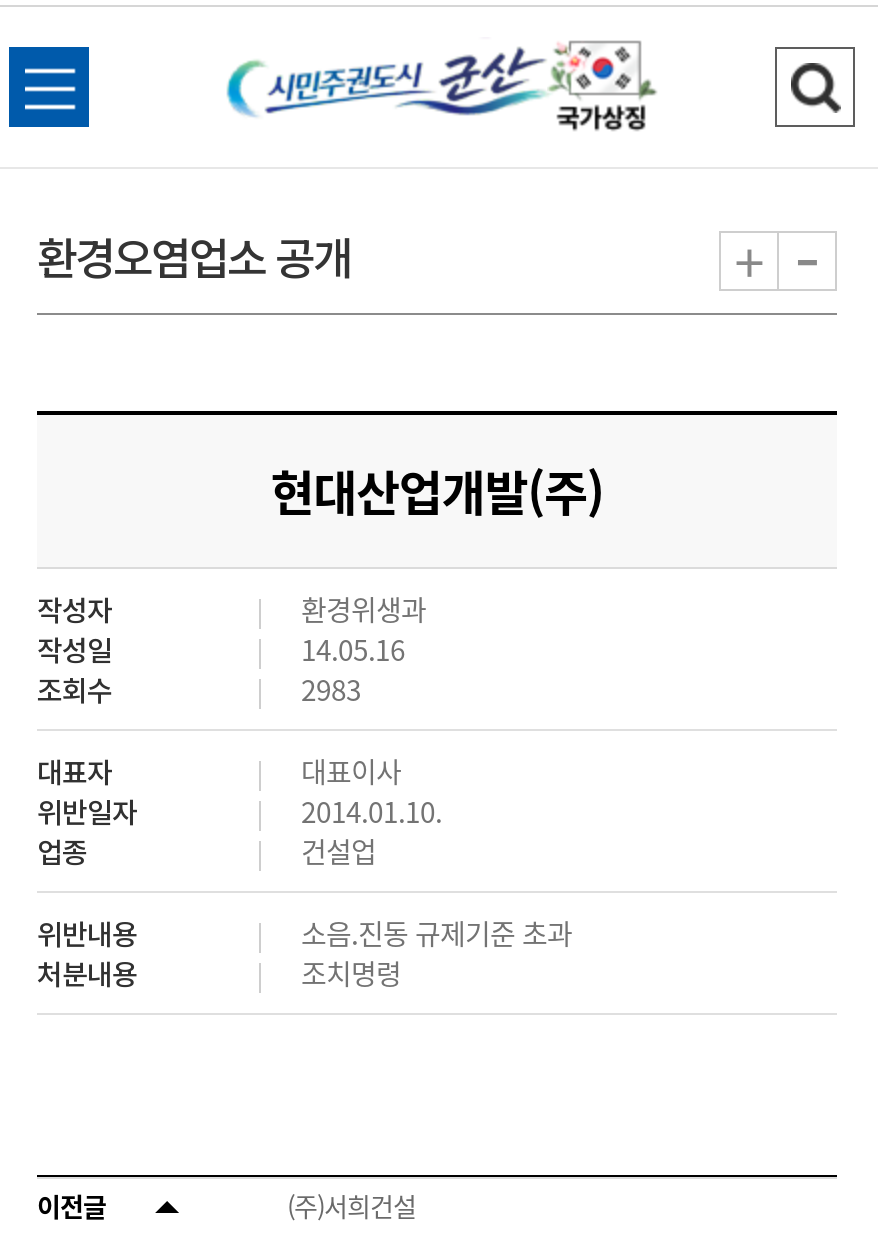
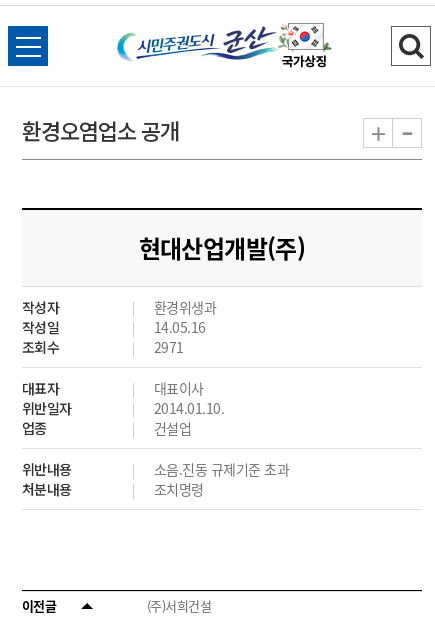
[301,669,361,709] 2983 -> [154,337,184,357] 2971

